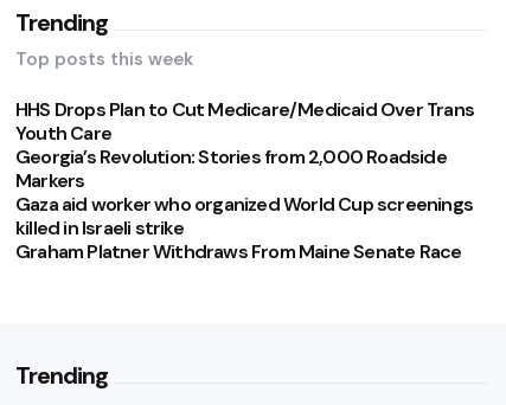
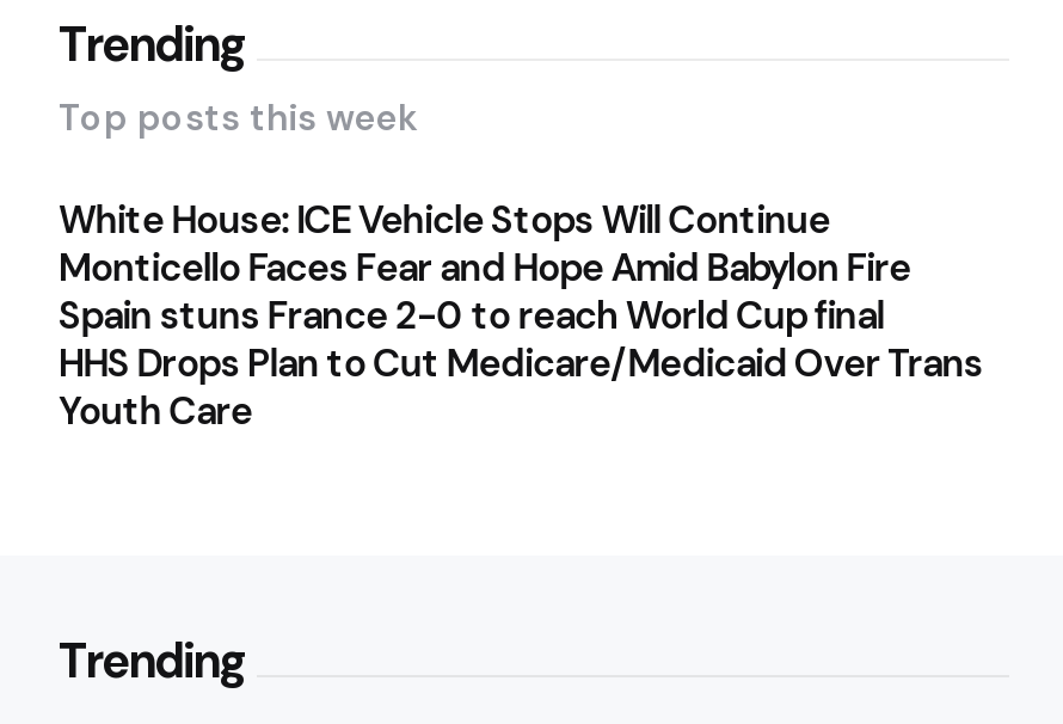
none -> [59,195,910,340] White House: ICE Vehicle Stops Will Continue | Monticello Faces Fear and Hope Amid Babylon Fire | Spain stuns France 2-0 to reach World Cup final
moved [15,97,474,146] -> [59,338,983,436]: HHS Drops Plan to Cut Medicare/Medicaid Over Trans | Youth Care
[15,144,473,264] Georgia’s Revolution: Stories from 2,000 Roadside | Markers | Gaza aid worker who organized World Cup screenings | killed in Israeli strike | Graham Platner Withdraws From Maine Senate Race -> none

